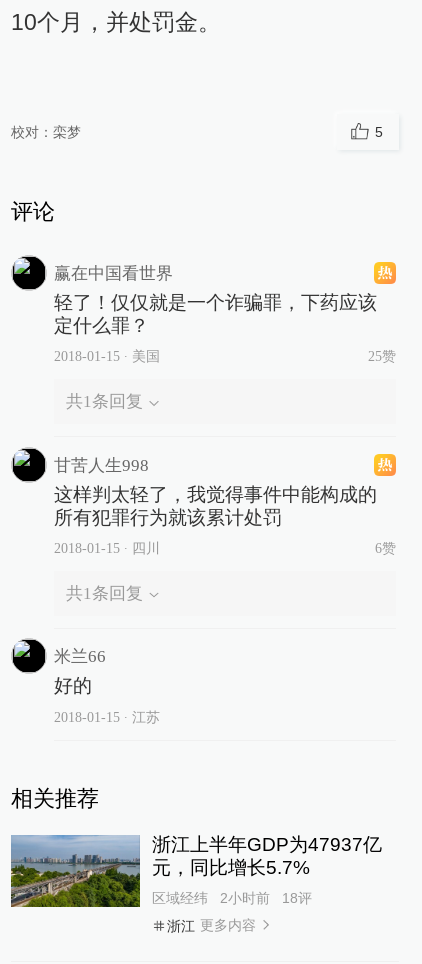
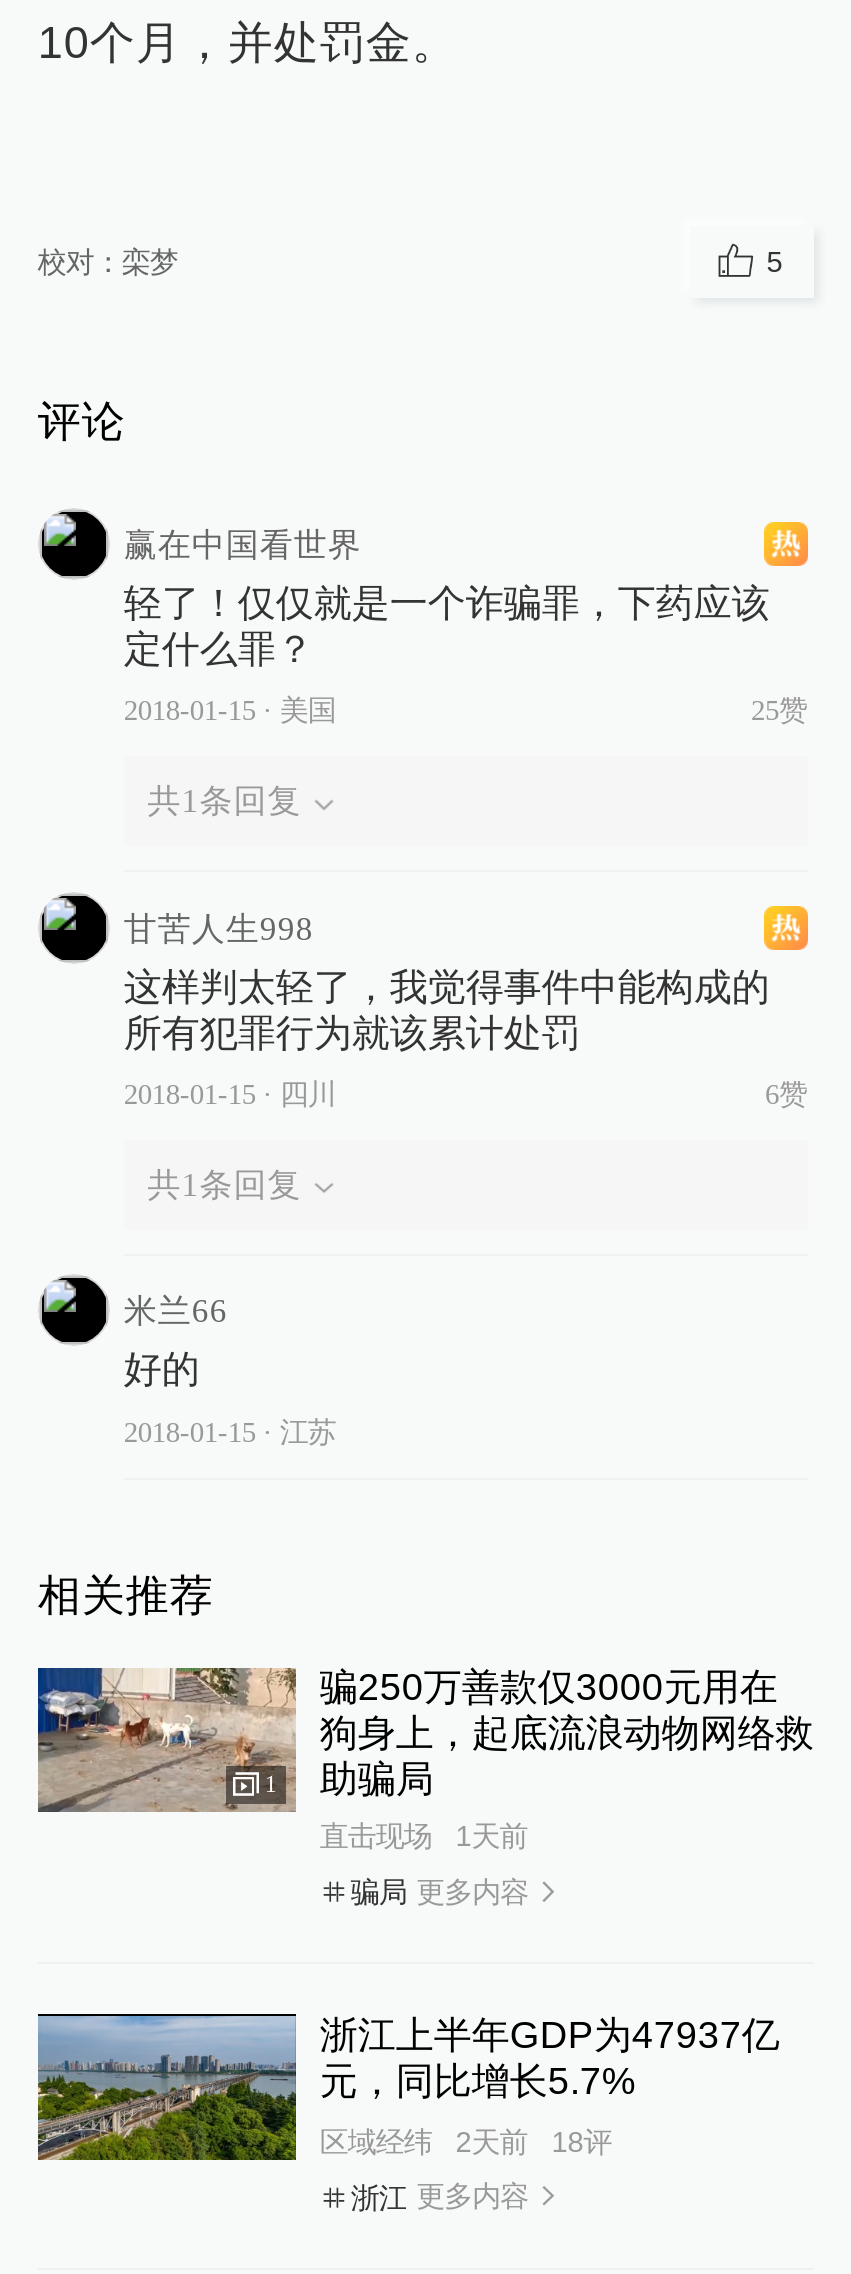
none -> [36,1666,290,1814] [image] | 1
none -> [320,1667,814,1908] 骗250万善款仅3000元用在 | 狗身上，起底流浪动物网络救 | 助骗局 | 直击现场 | 1天前 | 骗局 更多内容
[152,890,312,906] 区域经纬 2小时前 18评 -> [320,2125,611,2157] 区域经纬 2天前 18评

